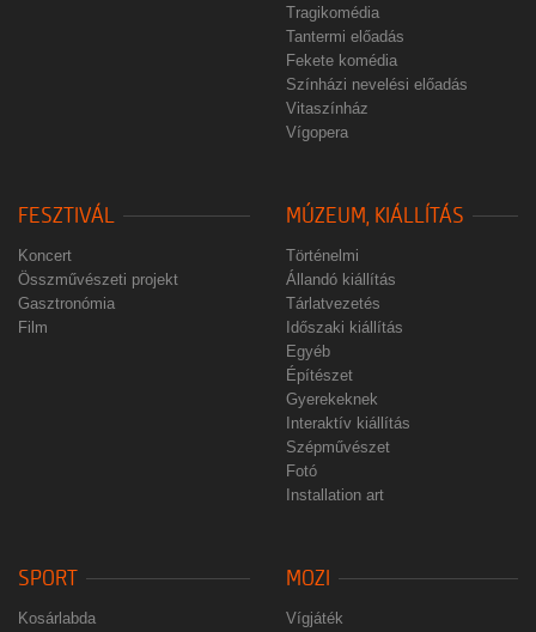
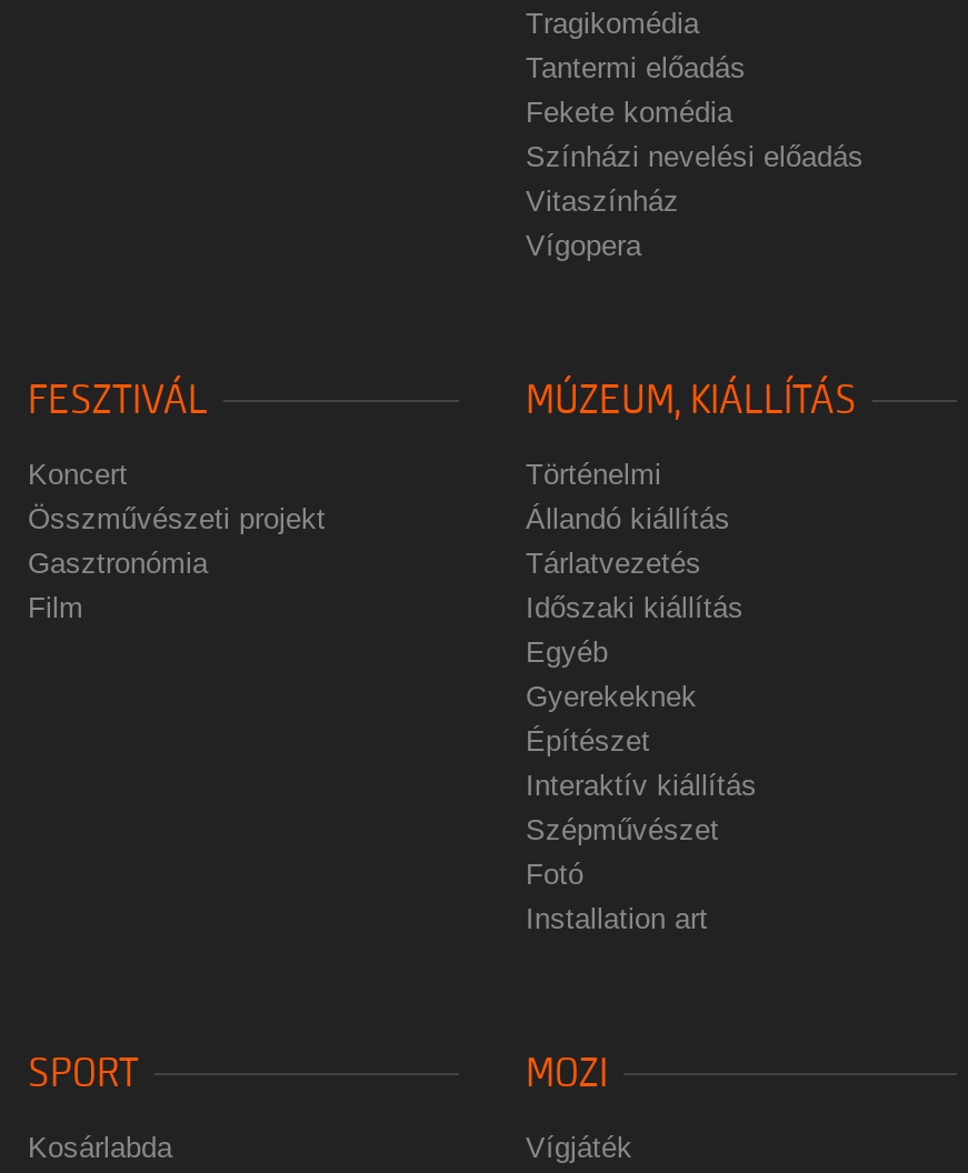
moved [286,366,353,384] -> [526,724,650,757]: Építészet
moved [286,390,378,408] -> [526,679,697,713]: Gyerekeknek

